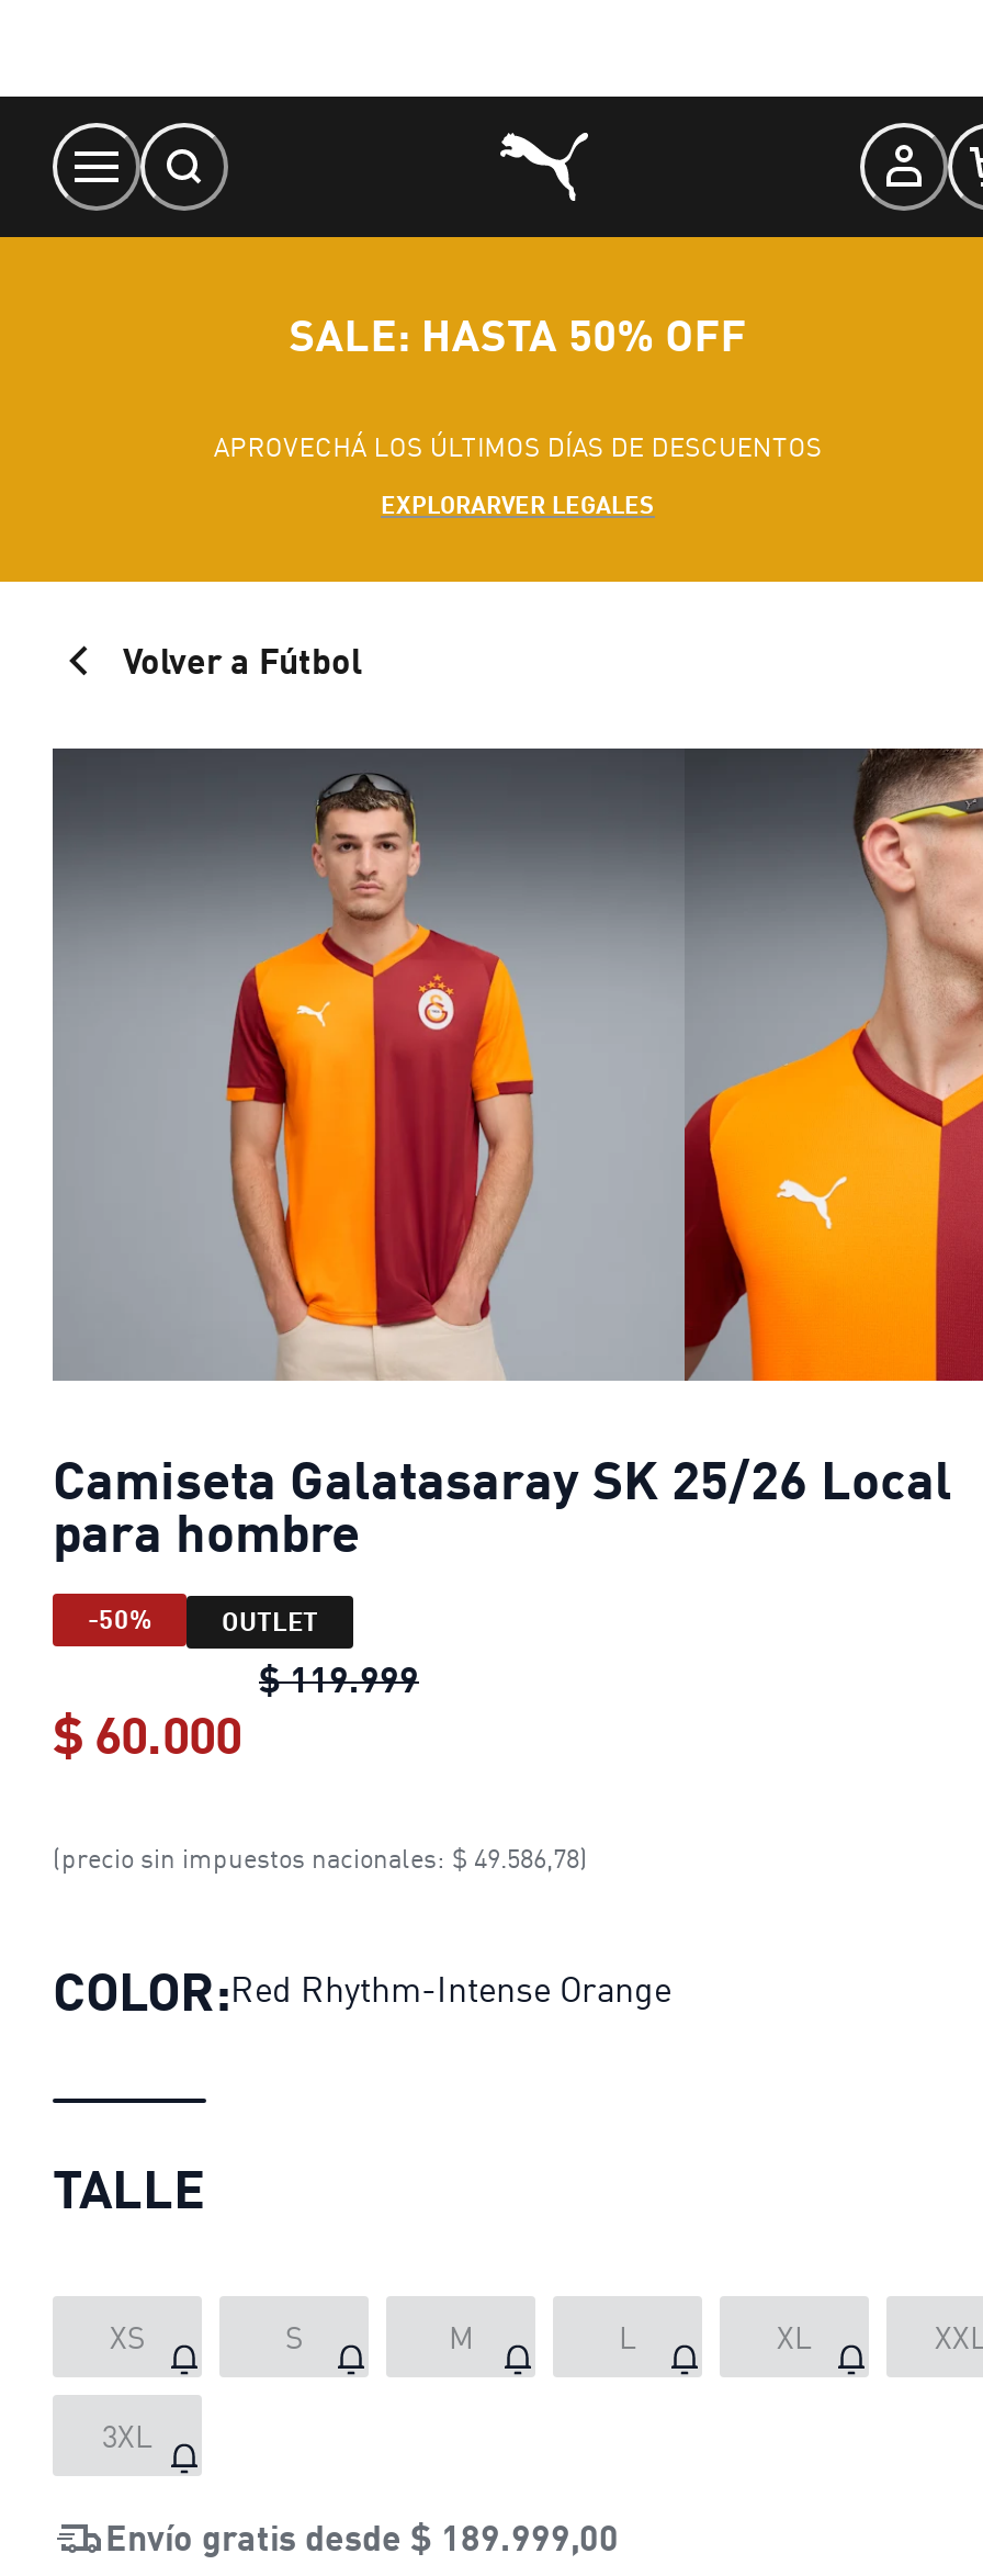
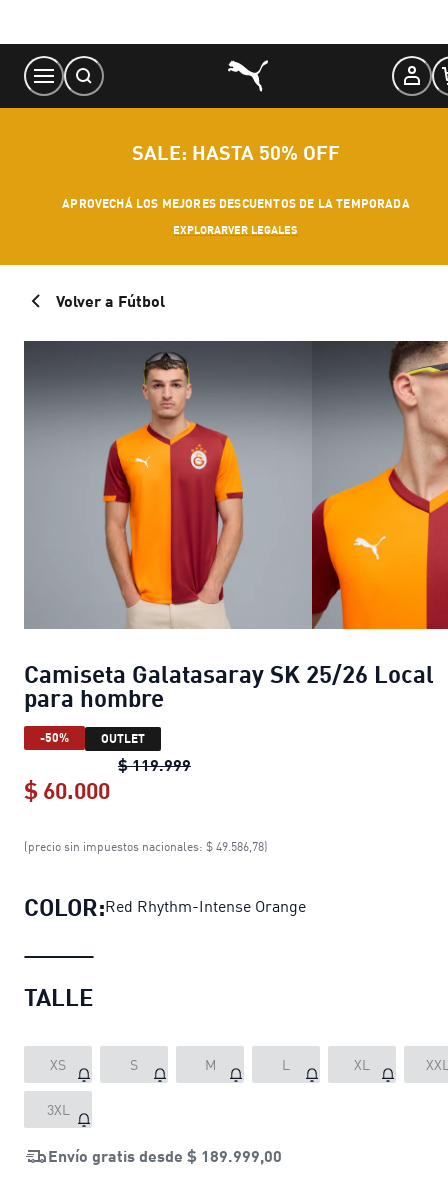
[214,430,822,463] APROVECHÁ LOS ÚLTIMOS DÍAS DE DESCUENTOS -> [62,196,410,211] APROVECHÁ LOS MEJORES DESCUENTOS DE LA TEMPORADA

